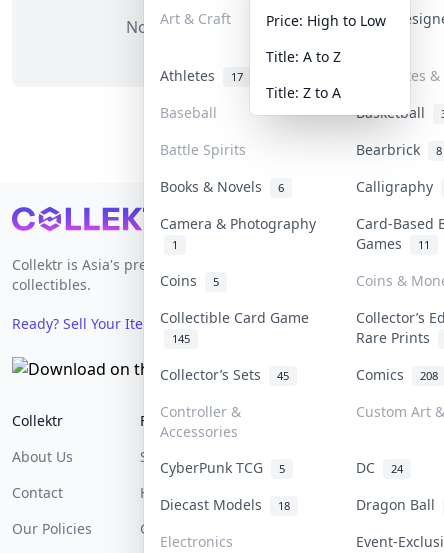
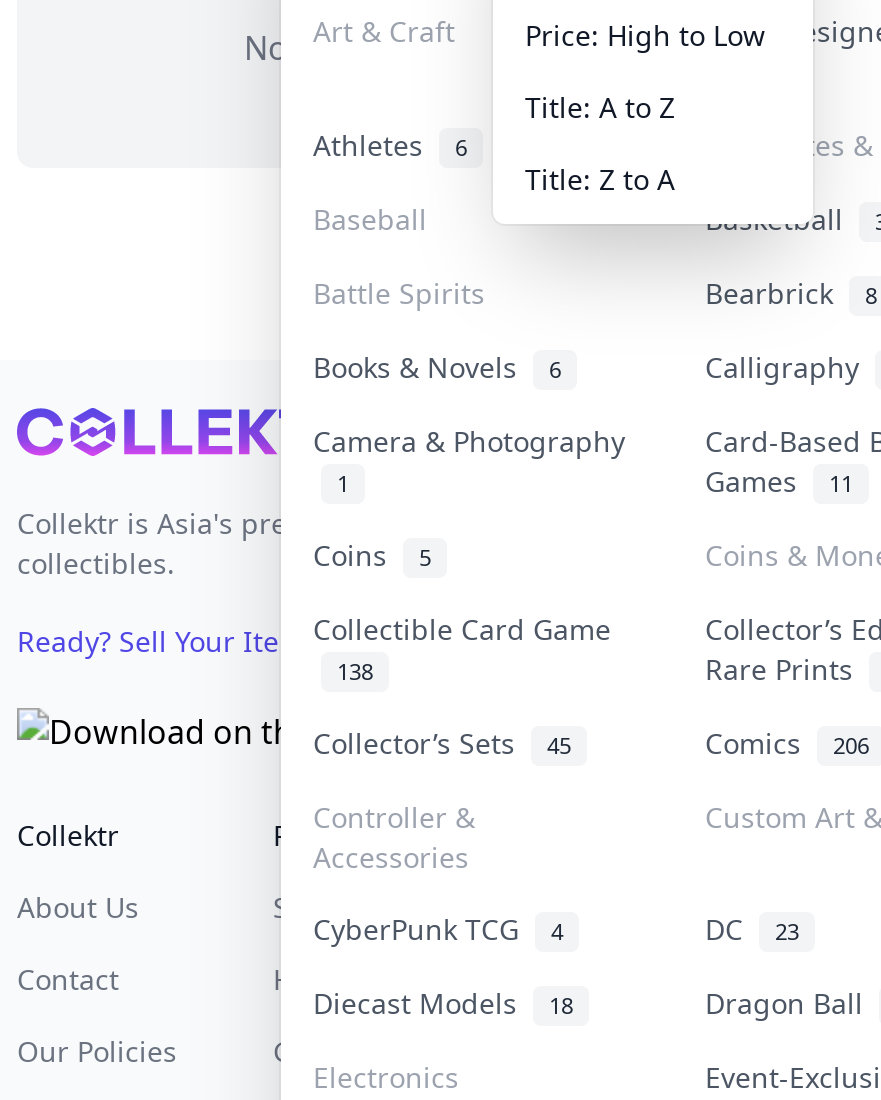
[160,65,243,84] Athletes 17 -> [313,125,467,163] Athletes 6
[172,330,190,345] 145 -> [337,655,373,685] 138
[356,364,438,383] Comics 208 -> [705,723,869,761] Comics 206
[160,457,285,476] CyberPunk TCG 5 -> [313,909,563,947] CyberPunk TCG 4
[356,457,403,476] DC 24 -> [705,909,799,947] DC 23

